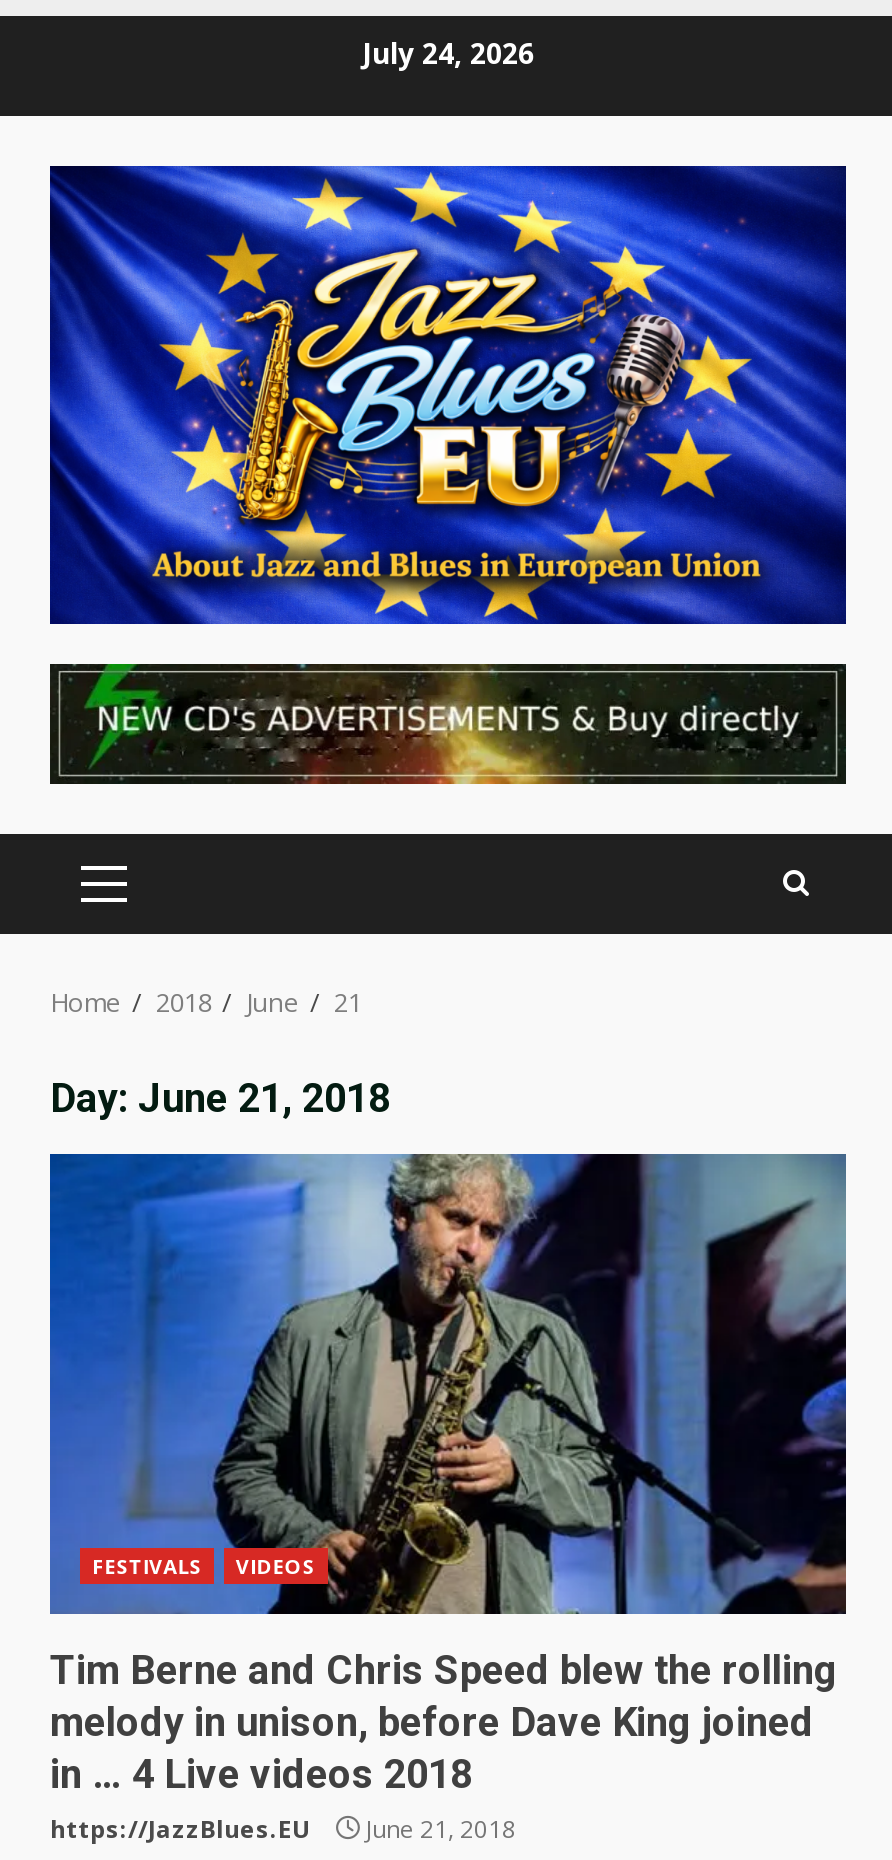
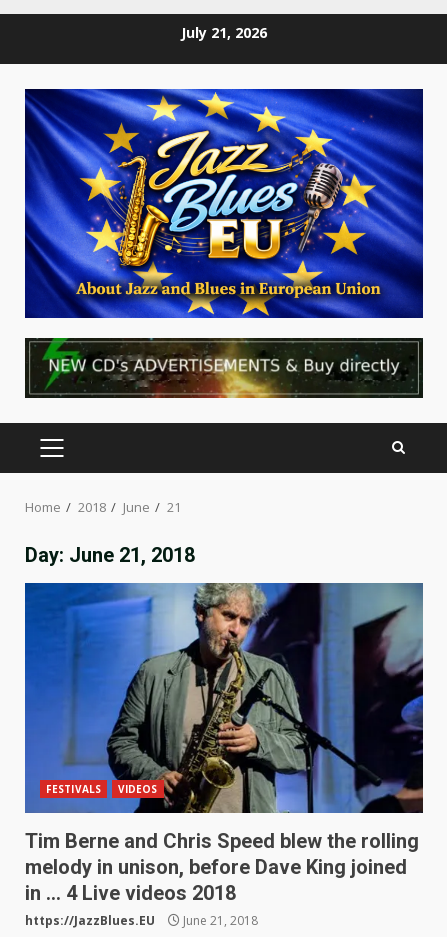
[362,33,534,71] July 24, 2026 -> [181,22,267,41] July 21, 2026

